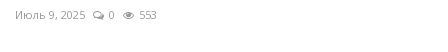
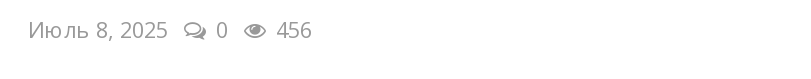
[15,7,85,22] Июль 9, 2025 -> [28,15,168,45] Июль 8, 2025
[139,7,157,22] 553 -> [276,15,312,45] 456

